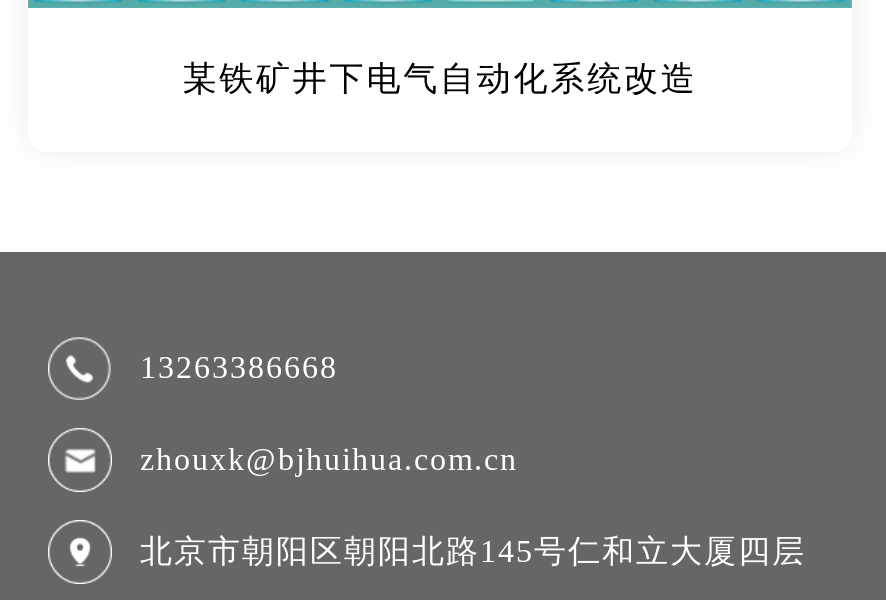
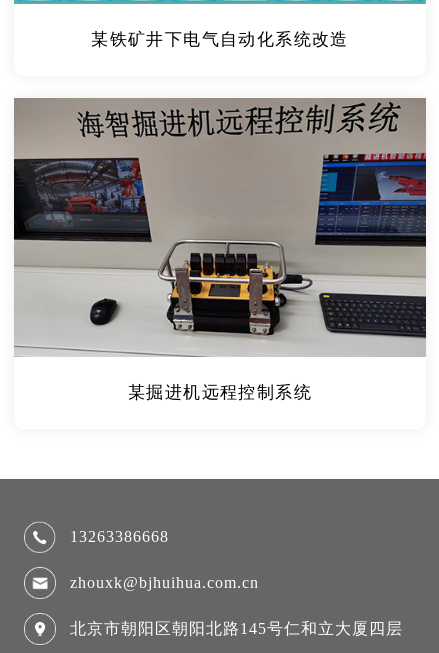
none -> [13,97,427,402] [image] | 某掘进机远程控制系统

